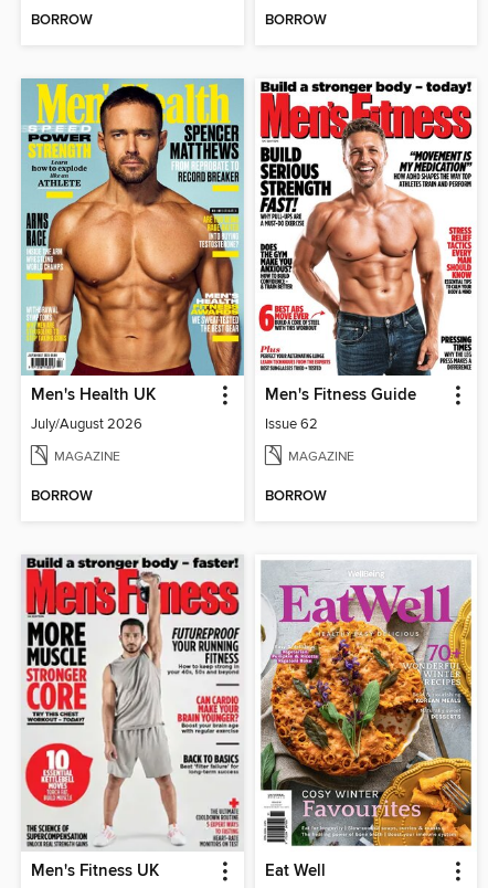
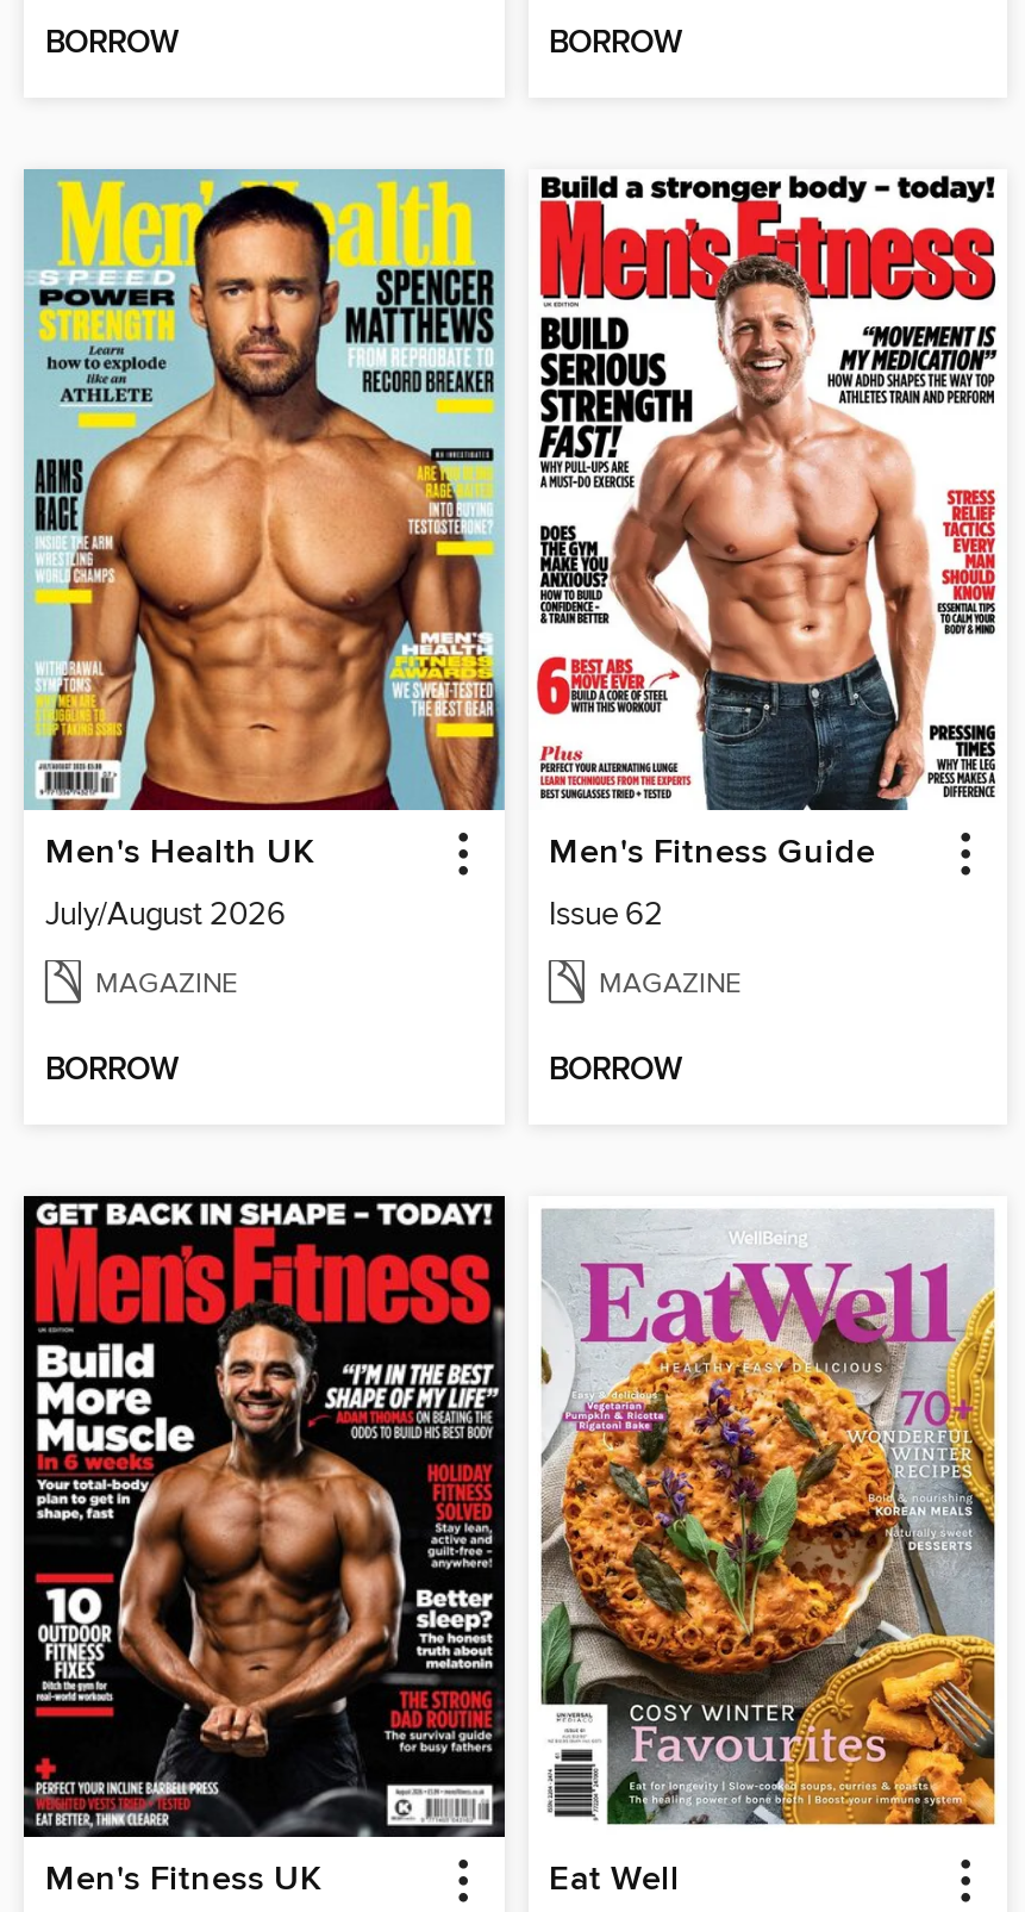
[21,554,244,852] [image] -> [21,1194,507,1839] [image]

